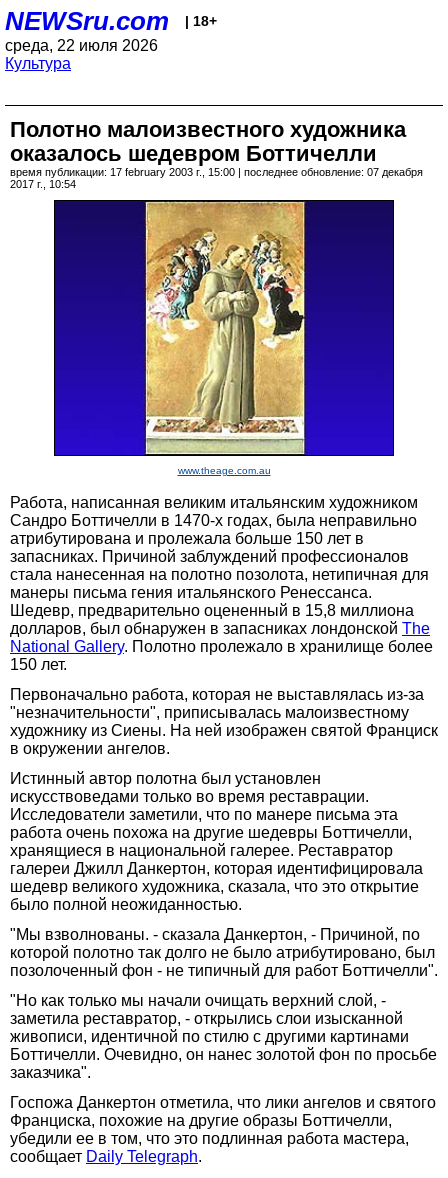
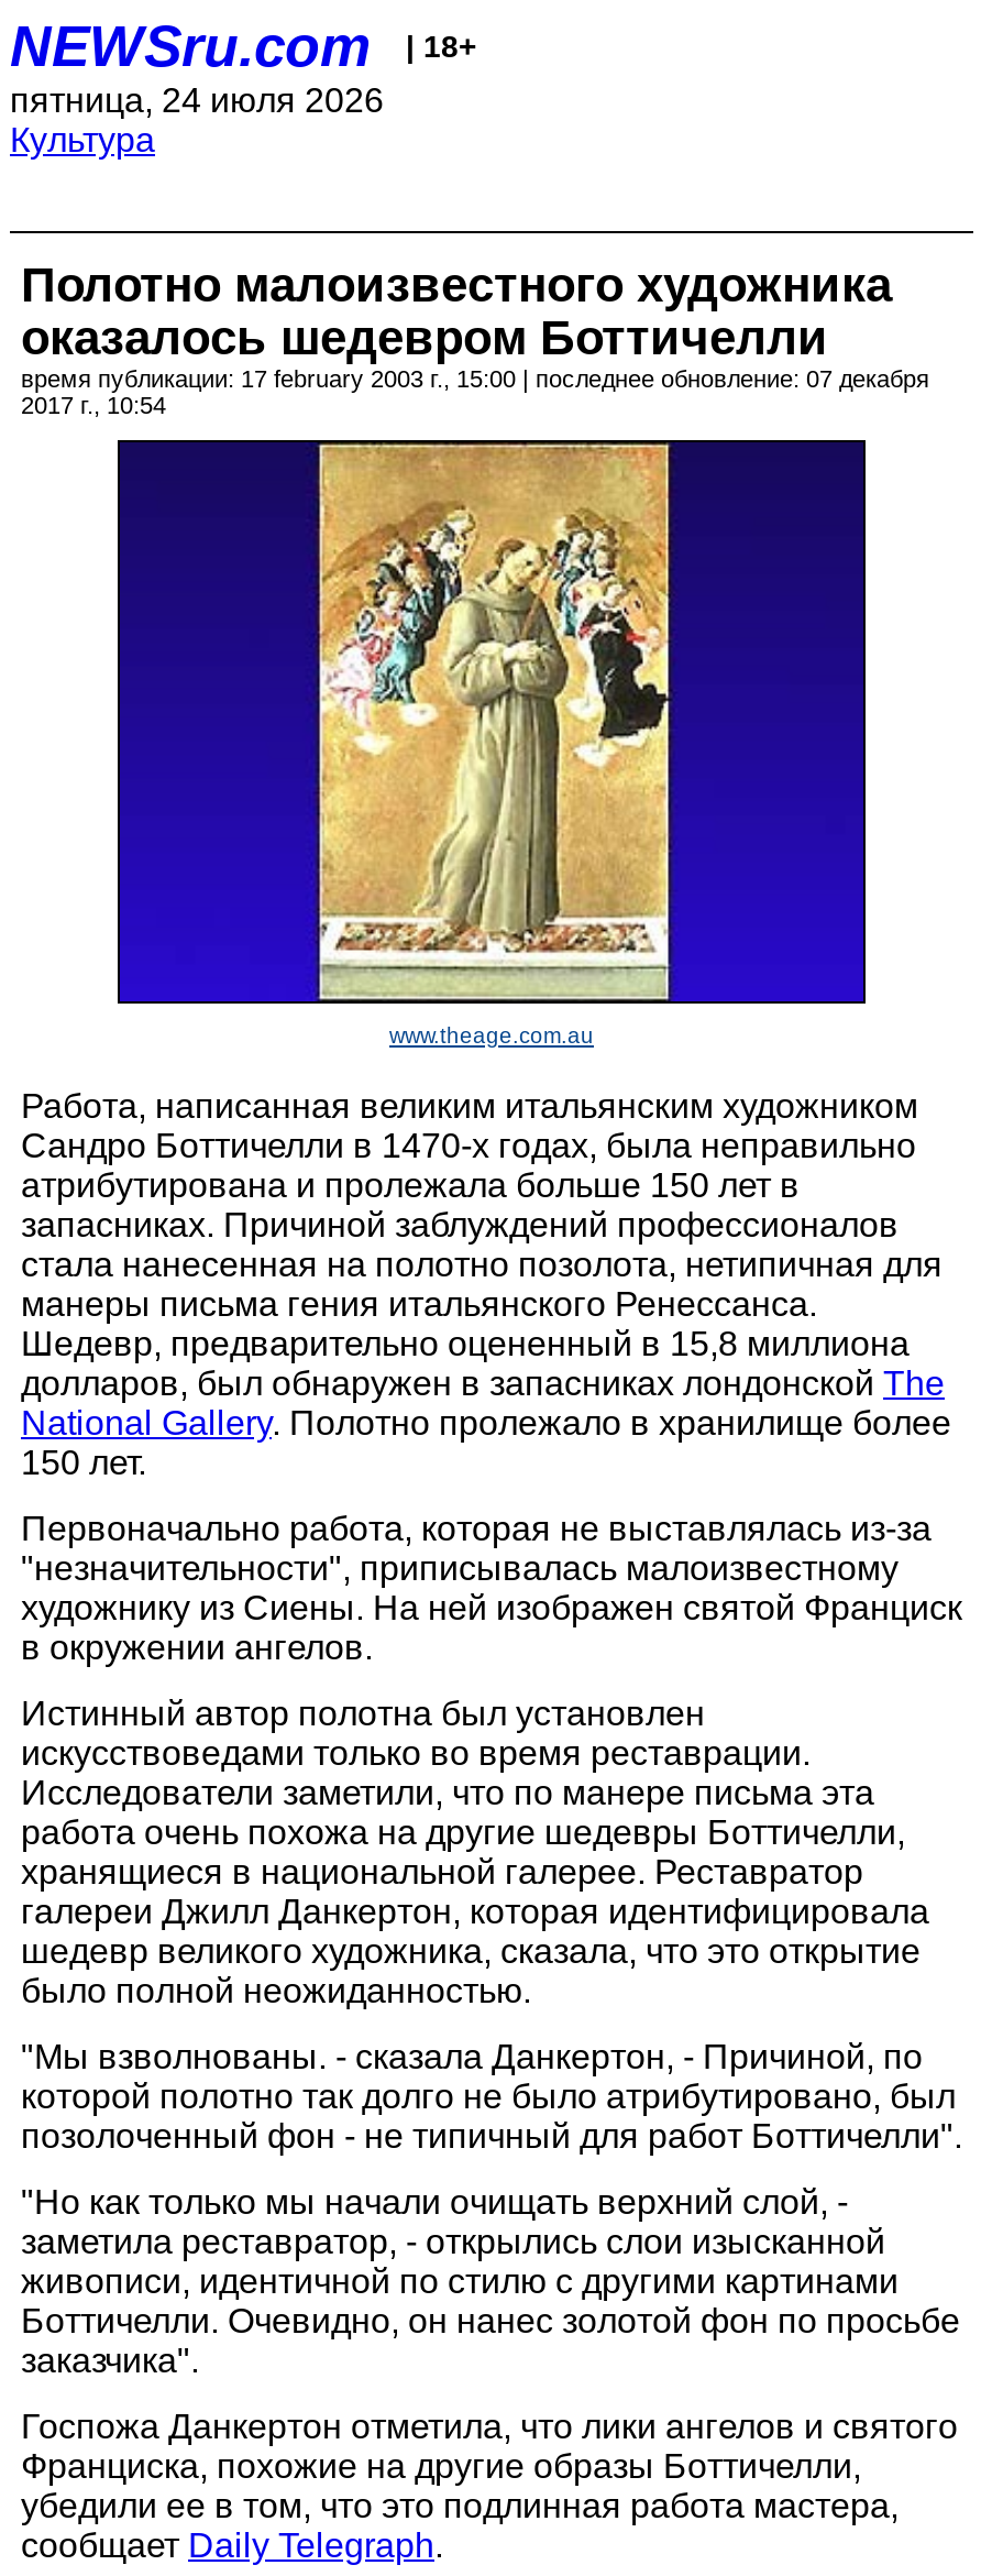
[5,37,158,54] среда, 22 июля 2026 -> [10,81,384,119] пятница, 24 июля 2026

